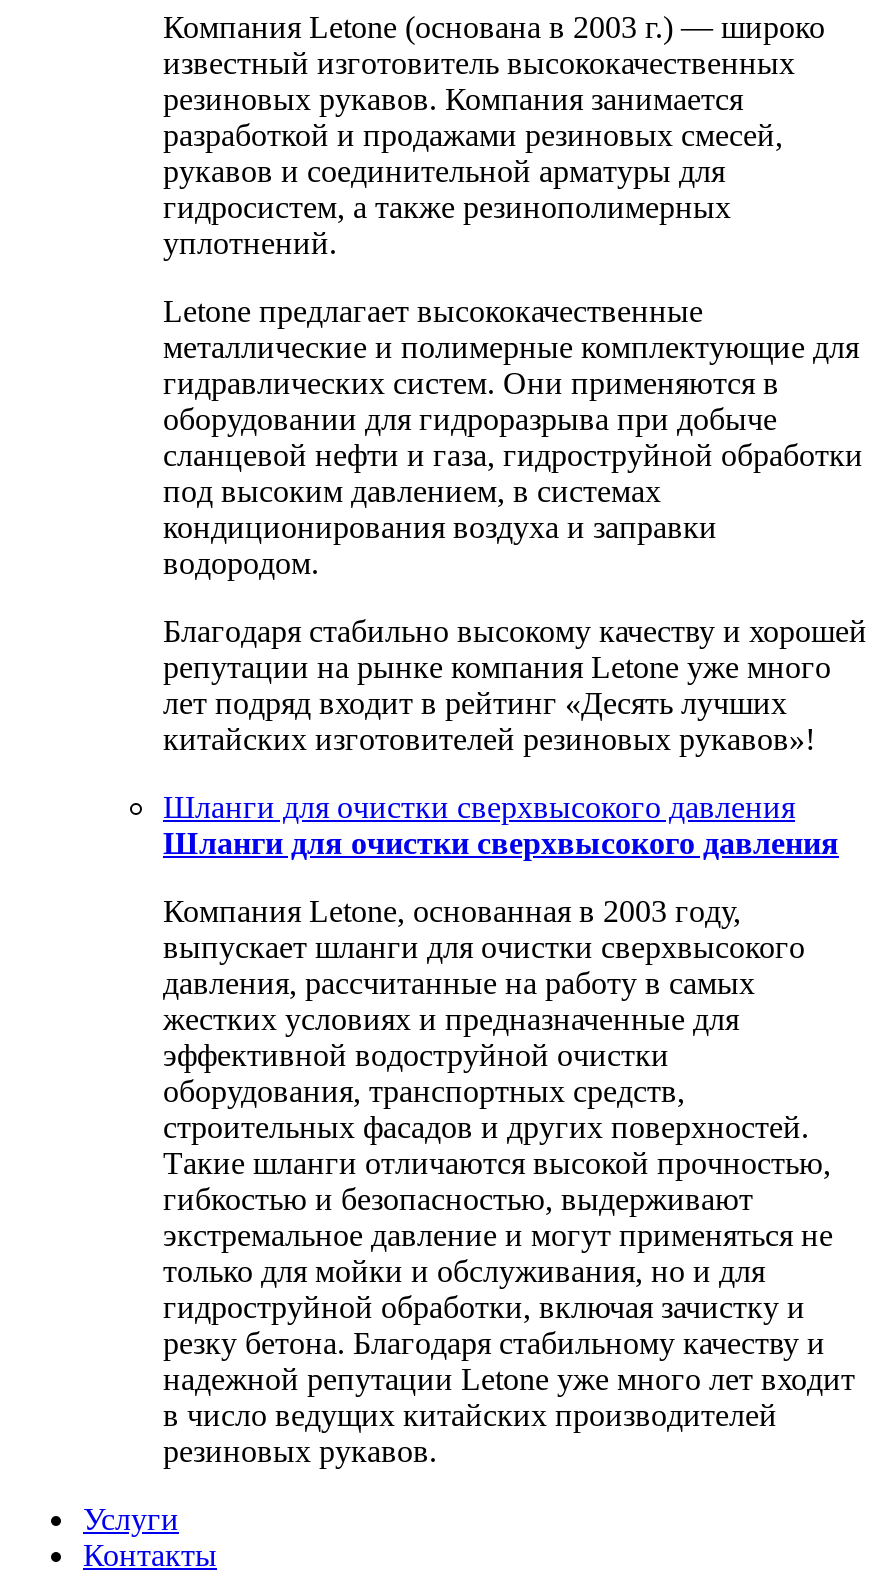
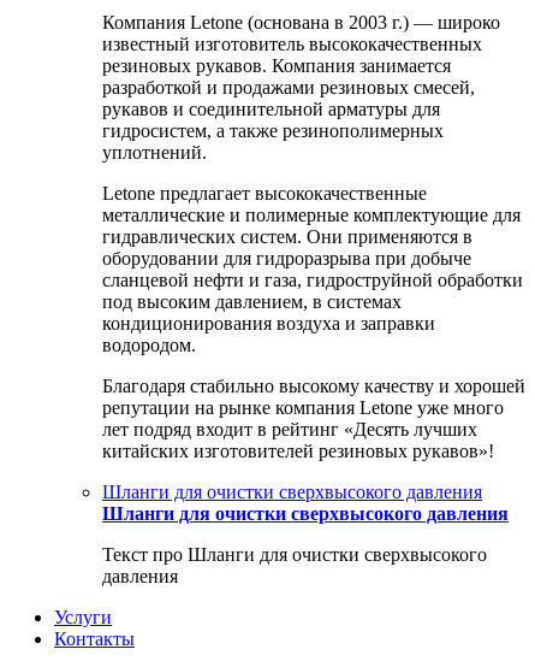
[163,894,855,1468] Компания Letone, основанная в 2003 году, | выпускает шланги для очистки сверхвысокого | давления, рассчитанные на работу в самых | жестких условиях и предназначенные для | эффективной водоструйной очистки | оборудования, транспортных средств, | строительных фасадов и других поверхностей. | Такие шланги отличаются высокой прочностью, | гибкостью и безопасностью, выдерживают | экстремальное давление и могут применяться не | только для мойки и обслуживания, но и для | гидроструйной обработки, включая зачистку и | резку бетона. Благодаря стабильному качеству и | надежной репутации Letone уже много лет входит | в число ведущих китайских производителей | резиновых рукавов. -> [102,544,487,586] Текст про Шланги для очистки сверхвысокого | давления

